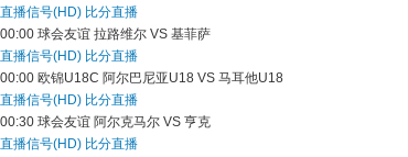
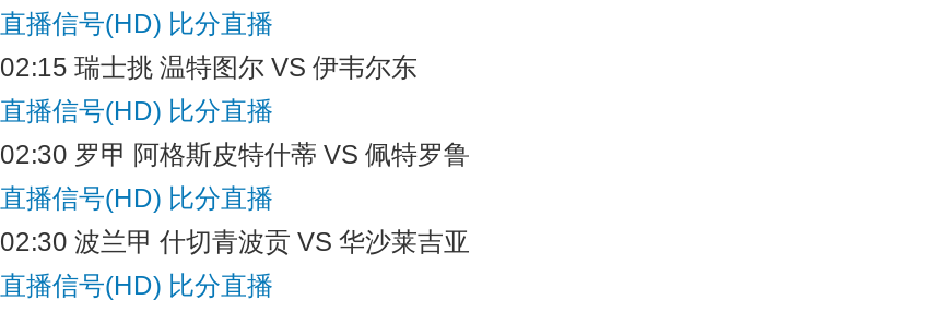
[0,26,211,42] 00:00 球会友谊拉路维尔 VS 基菲萨 -> [0,52,418,83] 02:15 瑞士挑温特图尔 VS 伊韦尔东
[0,70,283,86] 00:00 欧锦U18C阿尔巴尼亚U18 VS 马耳他U18 -> [0,140,470,170] 02:30 罗甲阿格斯皮特什蒂 VS 佩特罗鲁
[0,114,211,130] 00:30 球会友谊阿尔克马尔 VS 亨克 -> [0,227,470,257] 02:30 波兰甲什切青波贡 VS 华沙莱吉亚

